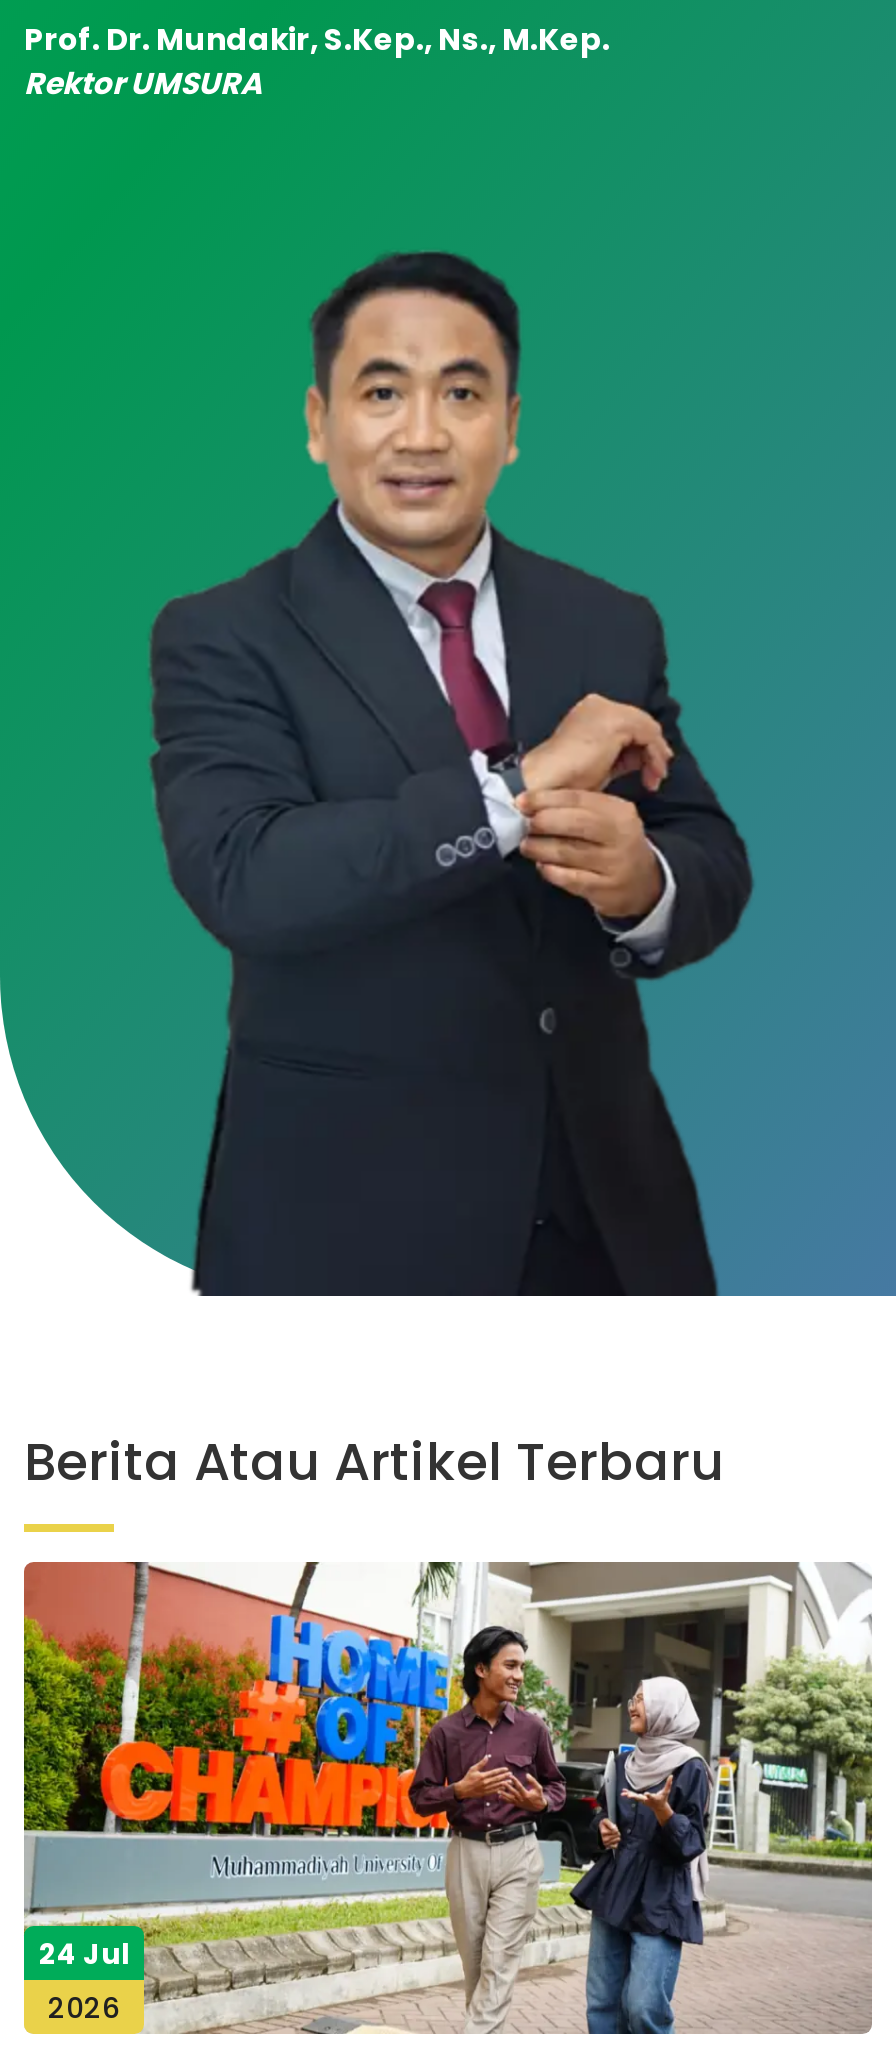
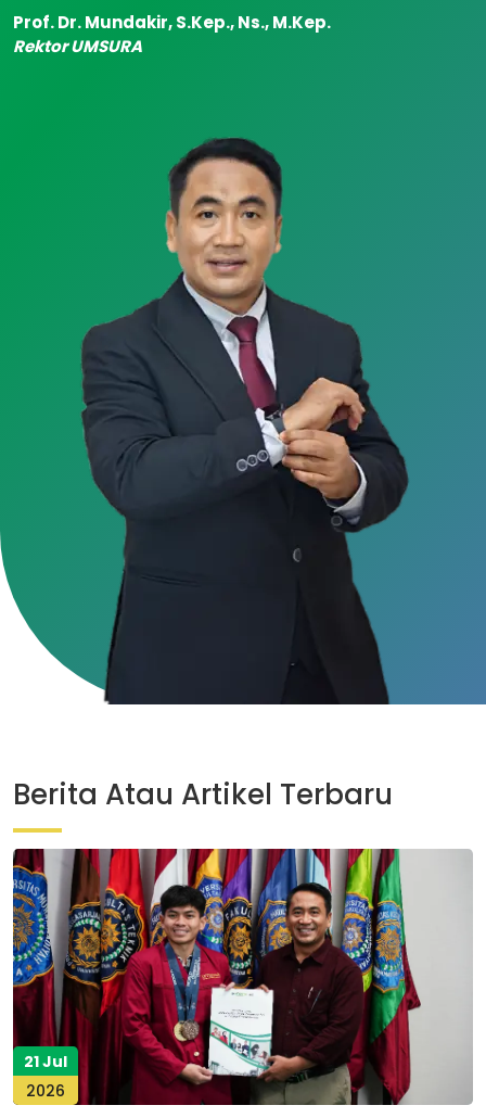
[22,1560,872,2036] [image] | 24 Jul -> [12,848,473,1106] [image] | 21 Jul

